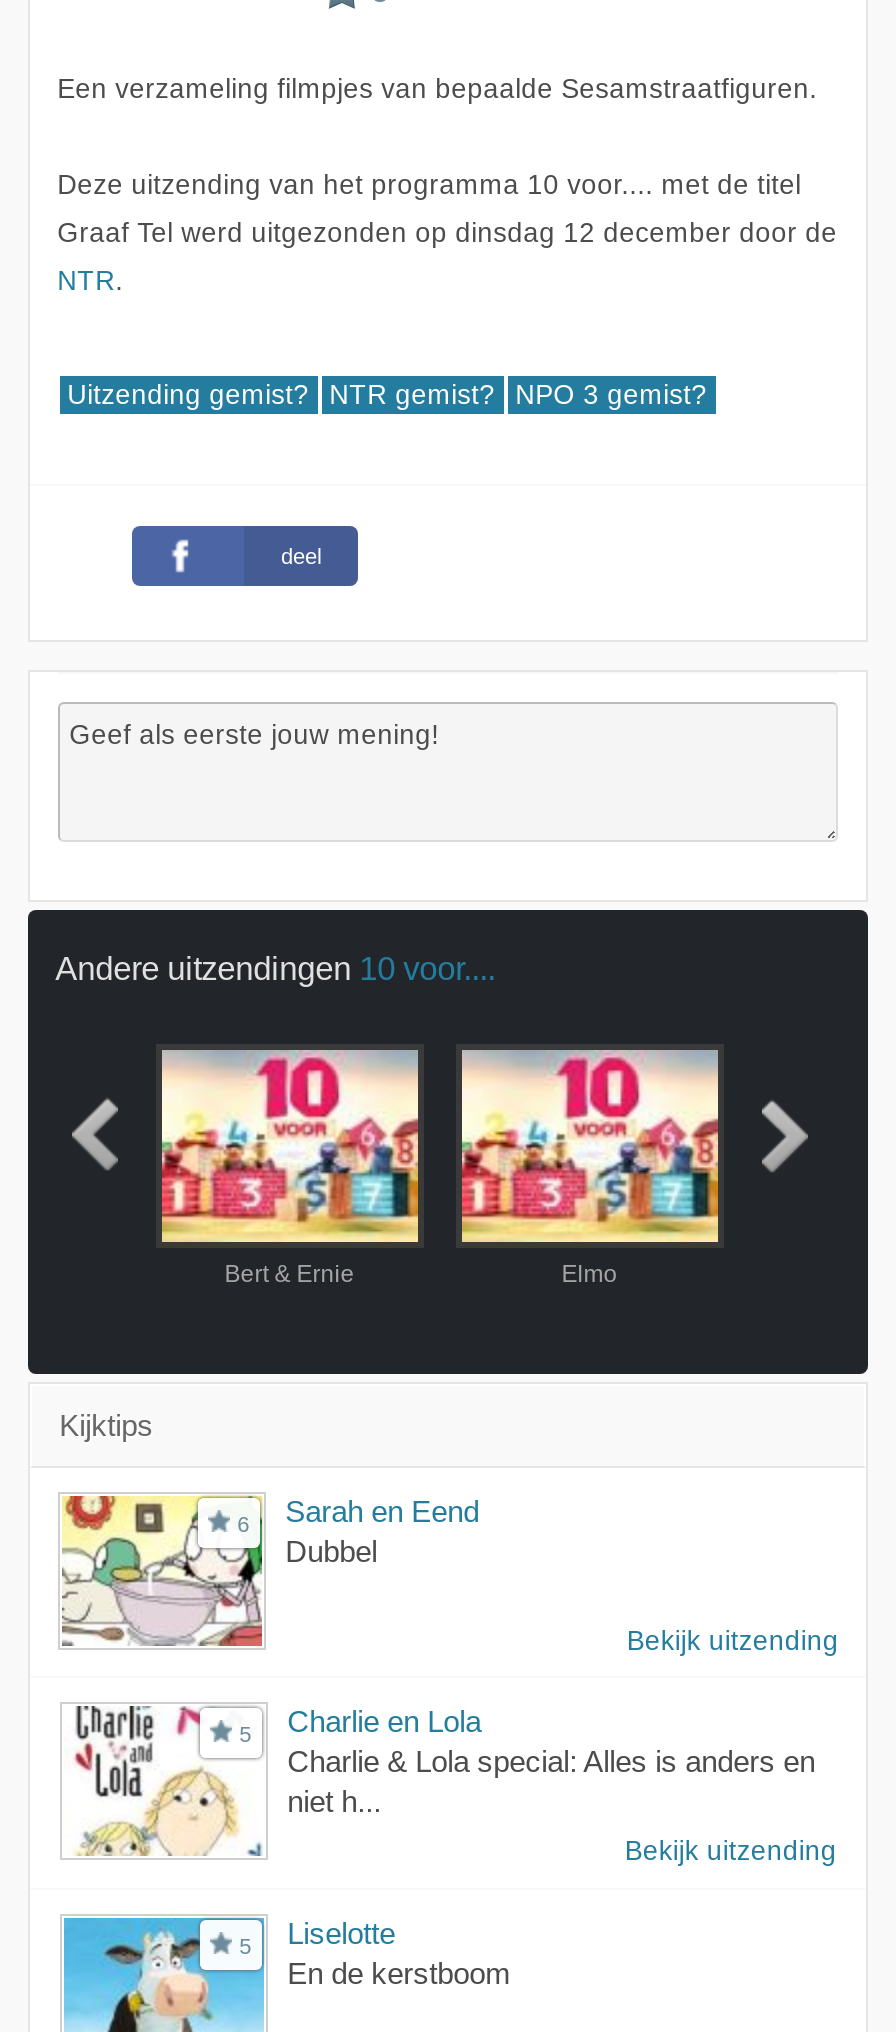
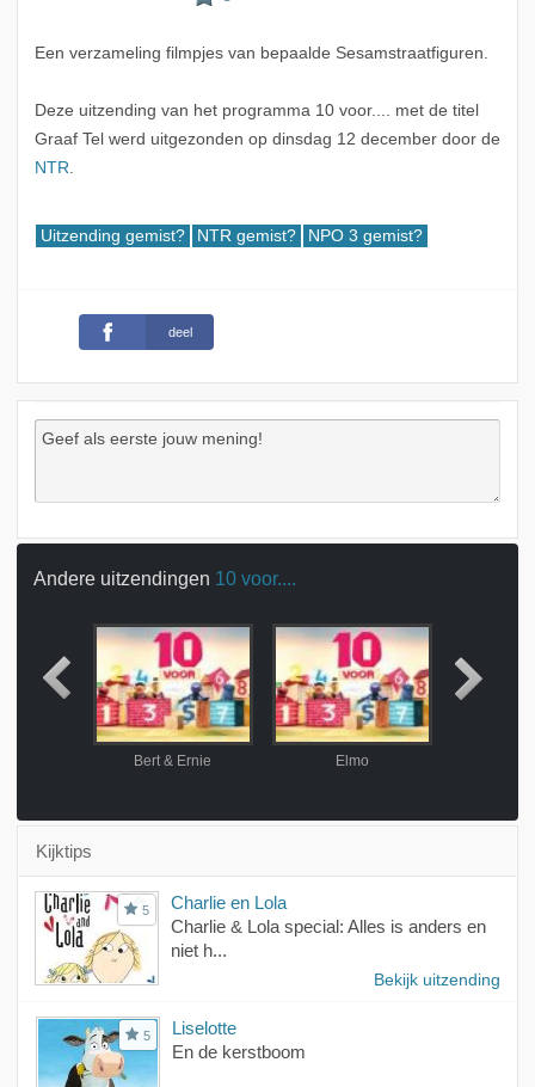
[60,1494,839,1657] [image] | 6 | Sarah en Eend | Dubbel | Bekijk uitzending -> none

